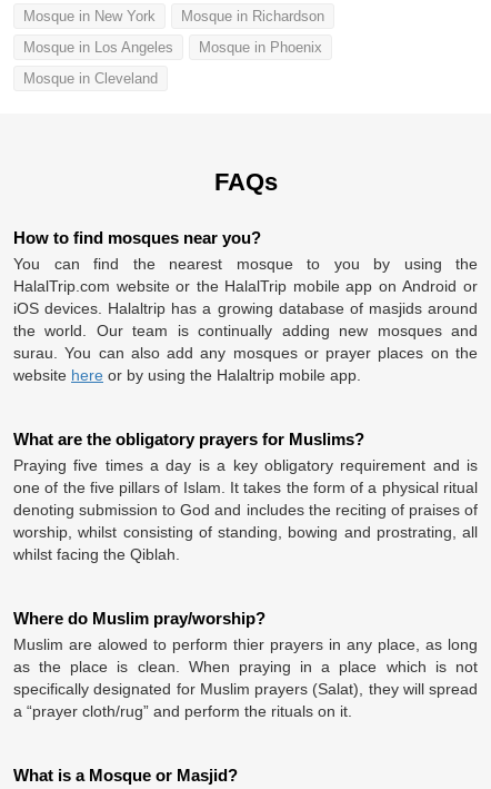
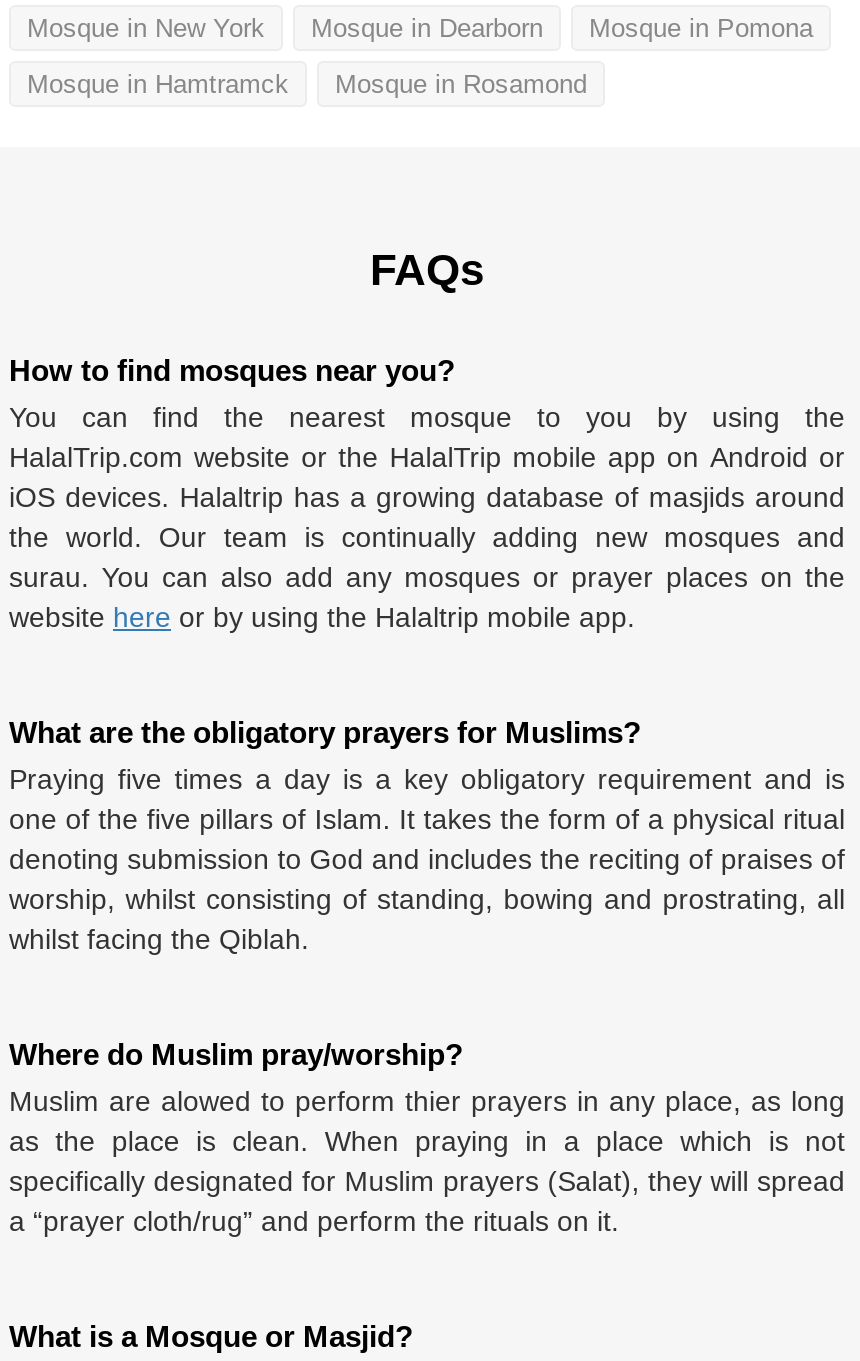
[23,8,324,87] Mosque in Richardson | Mosque in Los Angeles | Mosque in Phoenix | Mosque in Cleveland -> [27,13,813,99] Mosque in Dearborn | Mosque in Pomona | Mosque in Hamtramck | Mosque in Rosamond

